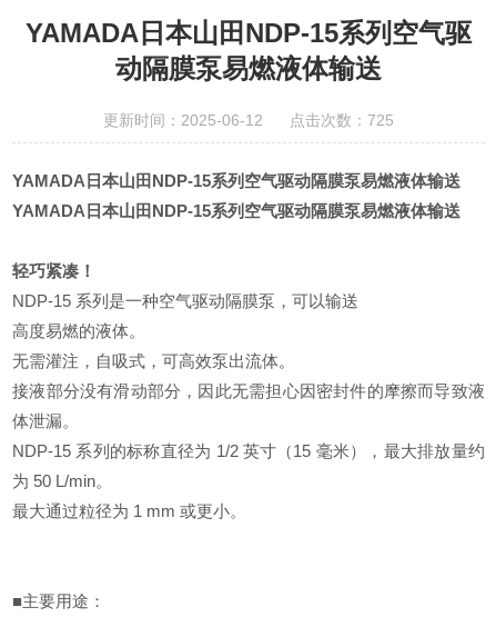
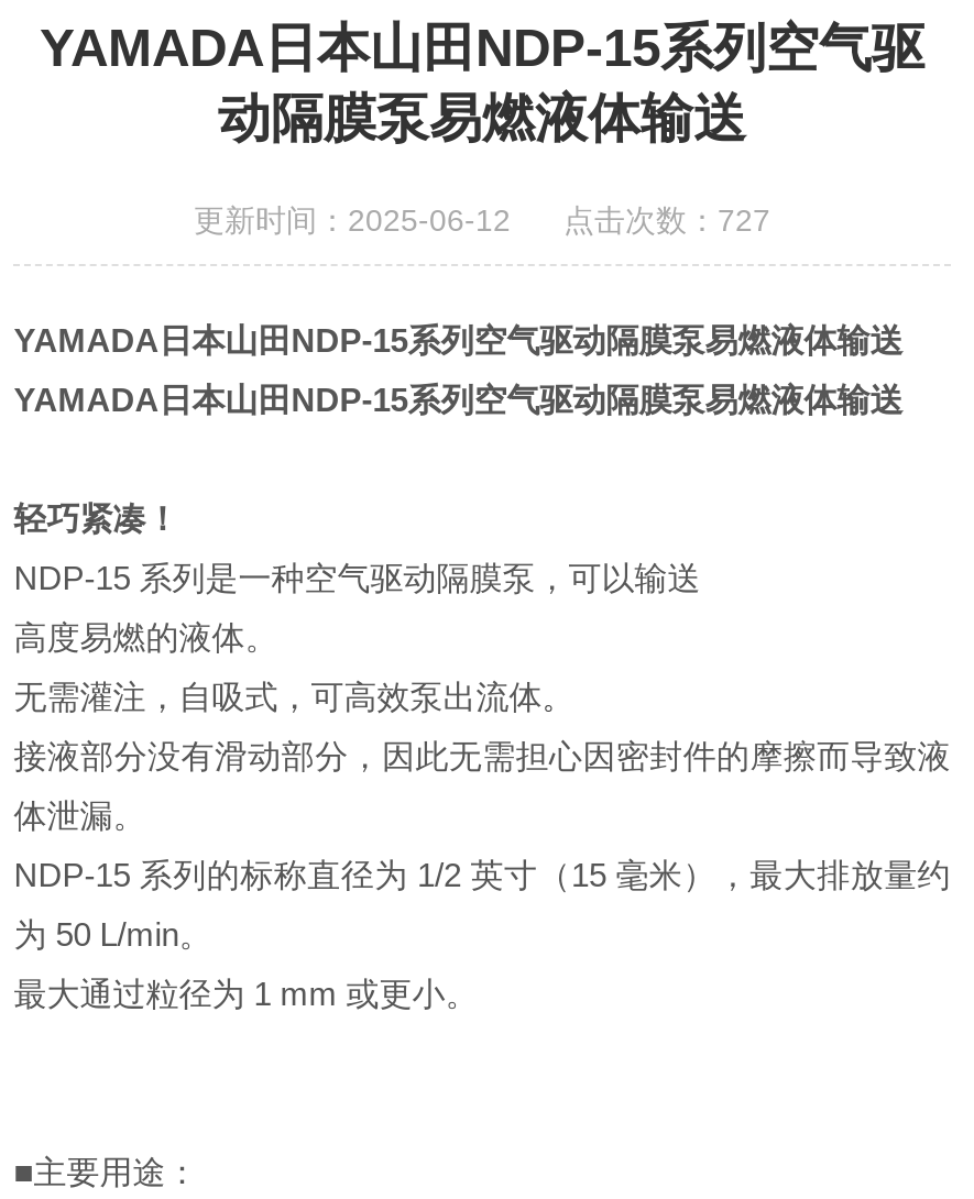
[103,111,394,128] 更新时间：2025-06-12 点击次数：725 -> [194,201,770,237] 更新时间：2025-06-12 点击次数：727

